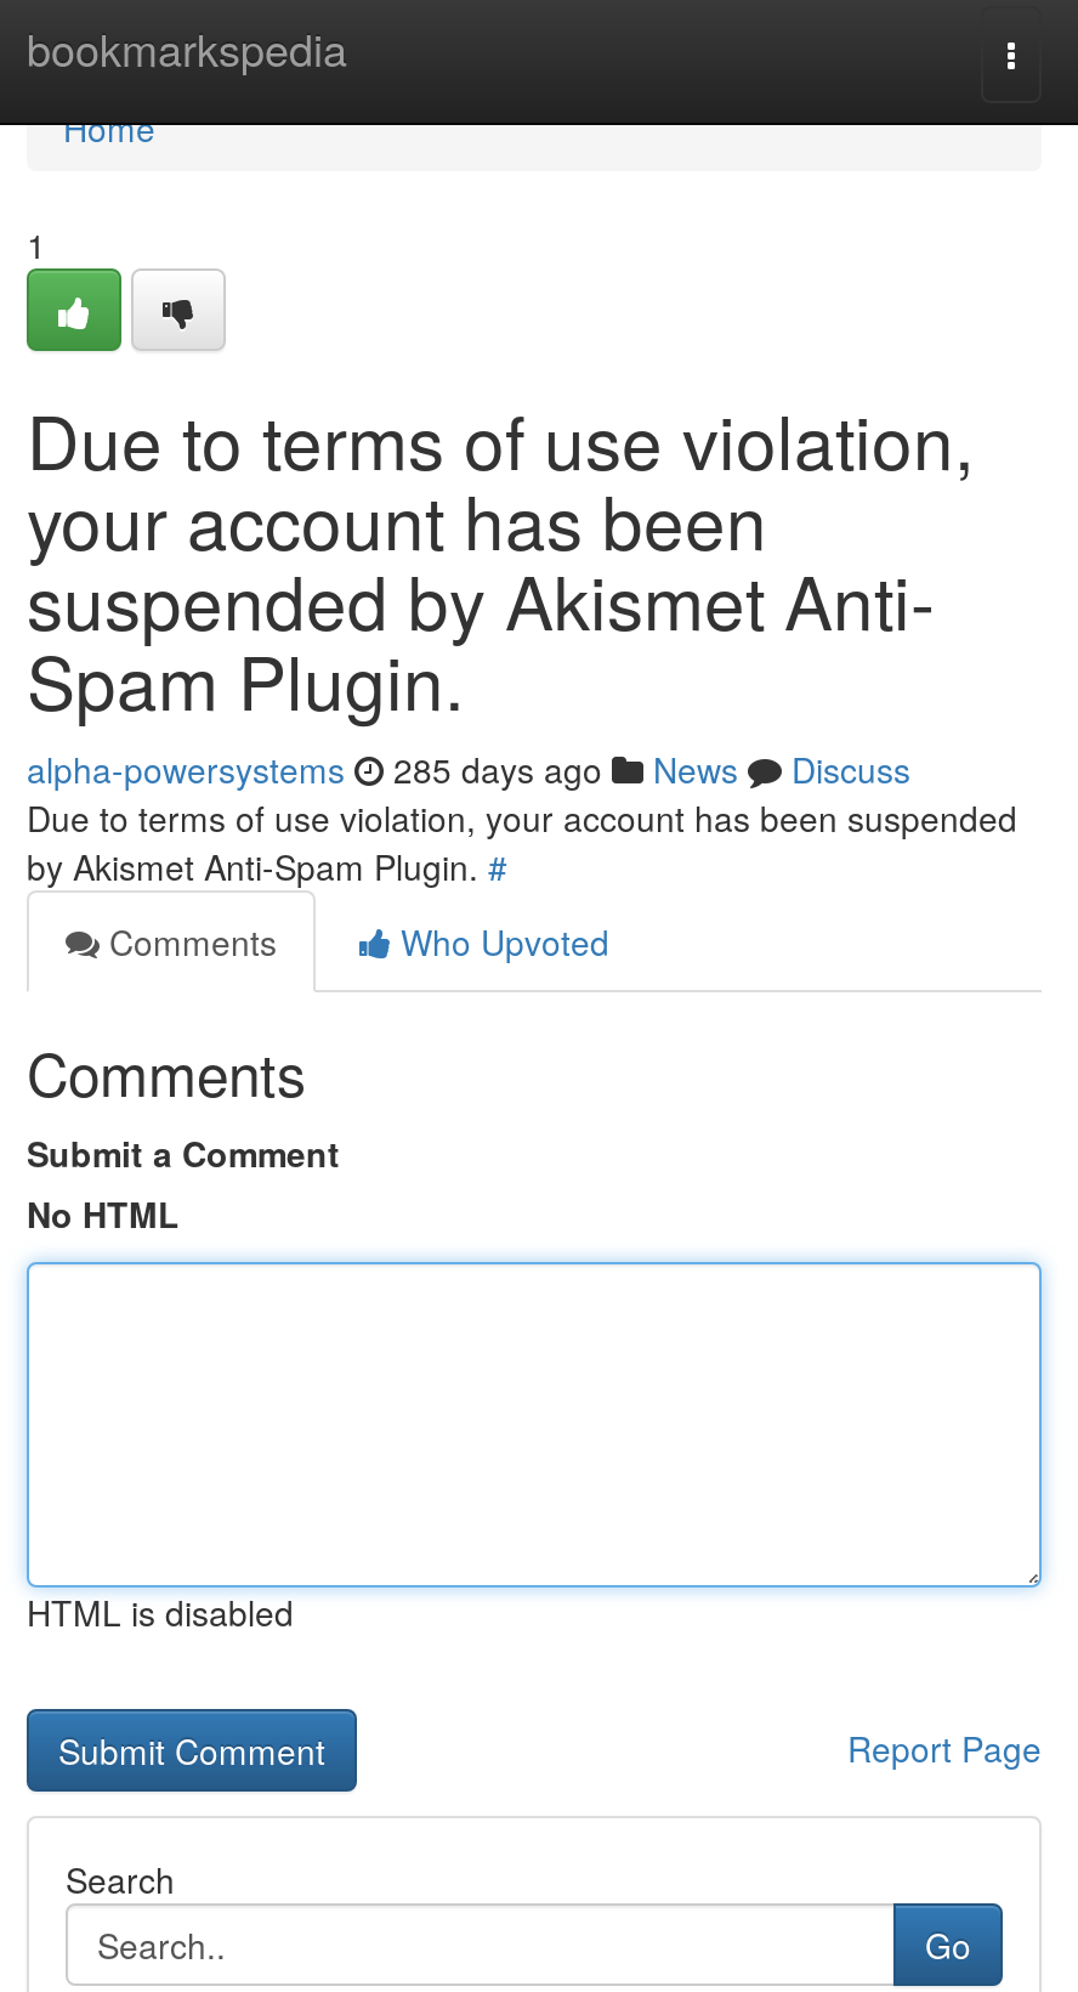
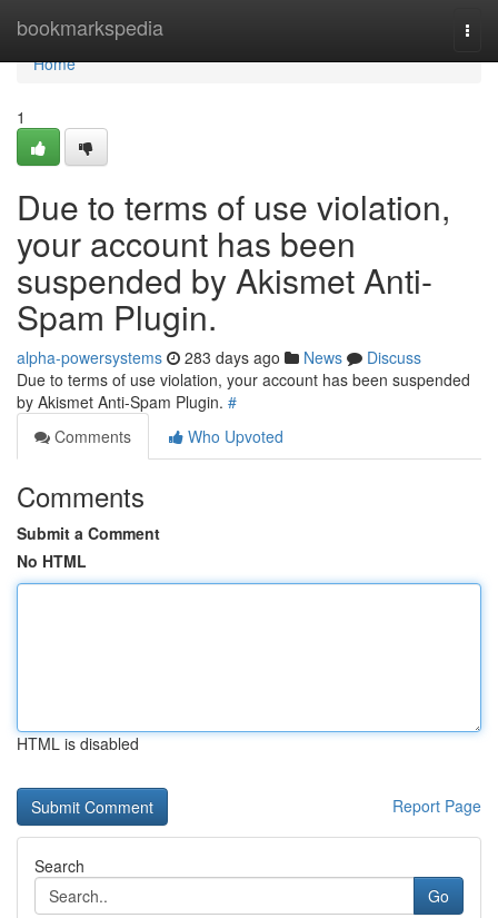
[27,745,910,793] alpha-powersystems 285 days ago News Discuss -> [17,346,421,368] alpha-powersystems 283 days ago News Discuss

